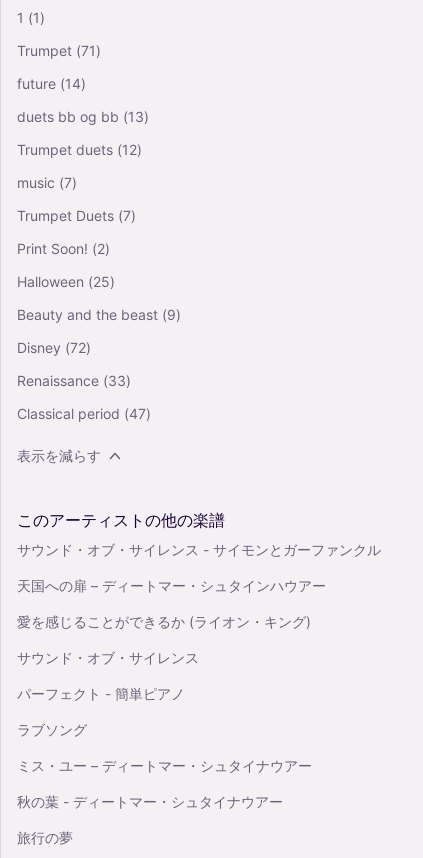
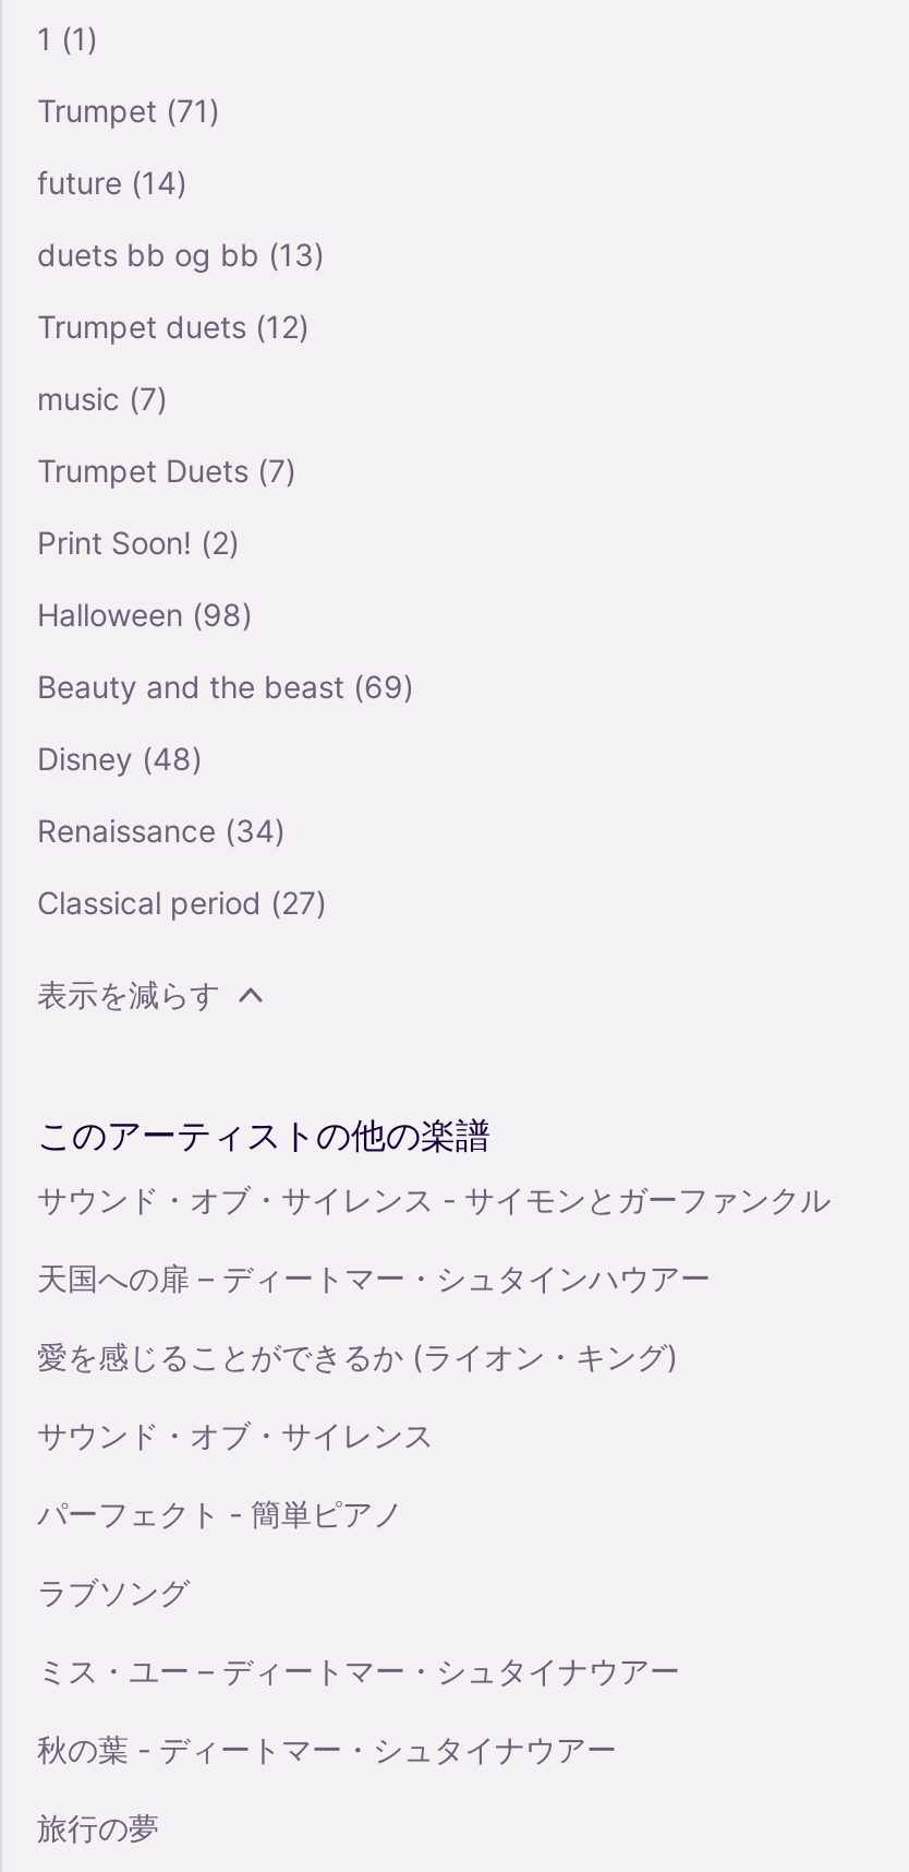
[17,272,115,289] Halloween (25) -> [37,595,253,632] Halloween (98)
[17,305,181,322] Beauty and the beast (9) -> [37,667,414,704] Beauty and the beast (69)
[17,338,91,355] Disney (72) -> [37,739,203,776] Disney (48)
[17,371,131,388] Renaissance (33) -> [37,811,286,848] Renaissance (34)
[17,404,151,421] Classical period (47) -> [37,883,327,920] Classical period (27)

